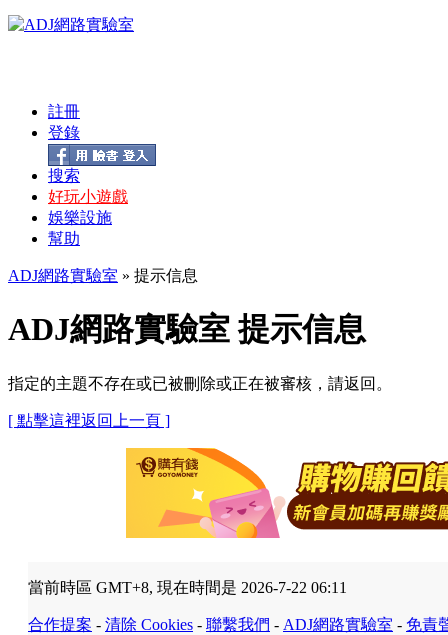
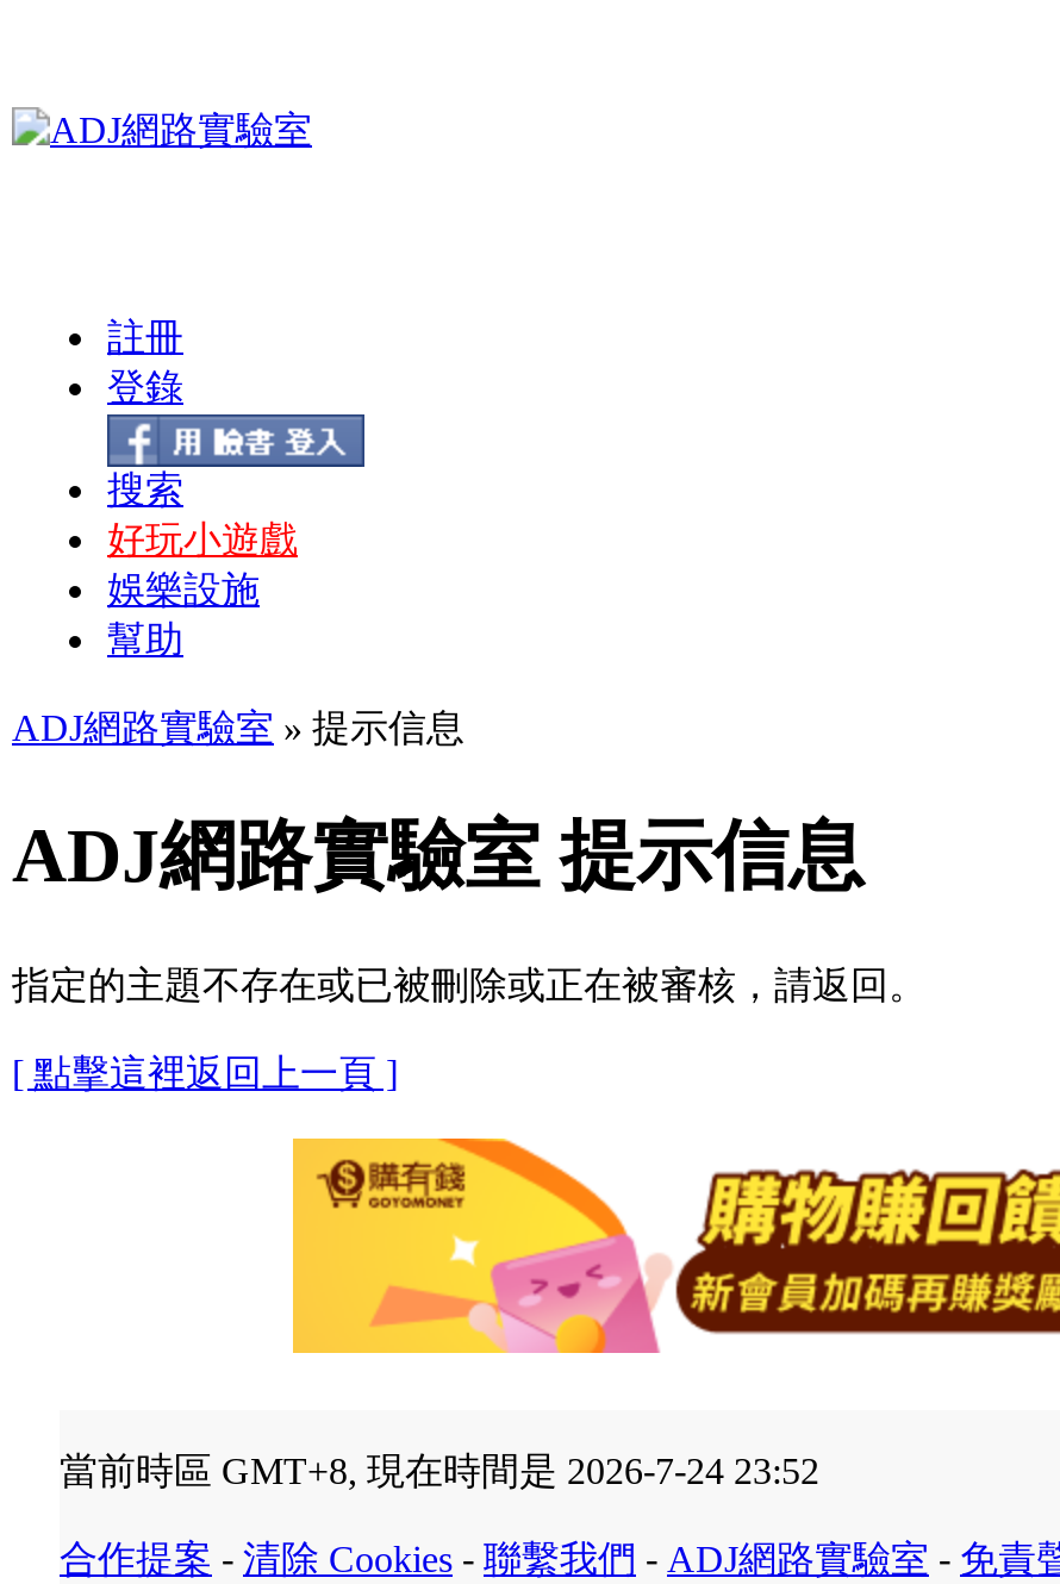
[28,579,347,596] 當前時區 GMT+8, 現在時間是 2026-7-22 06:11 -> [60,1450,819,1491] 當前時區 GMT+8, 現在時間是 2026-7-24 23:52

